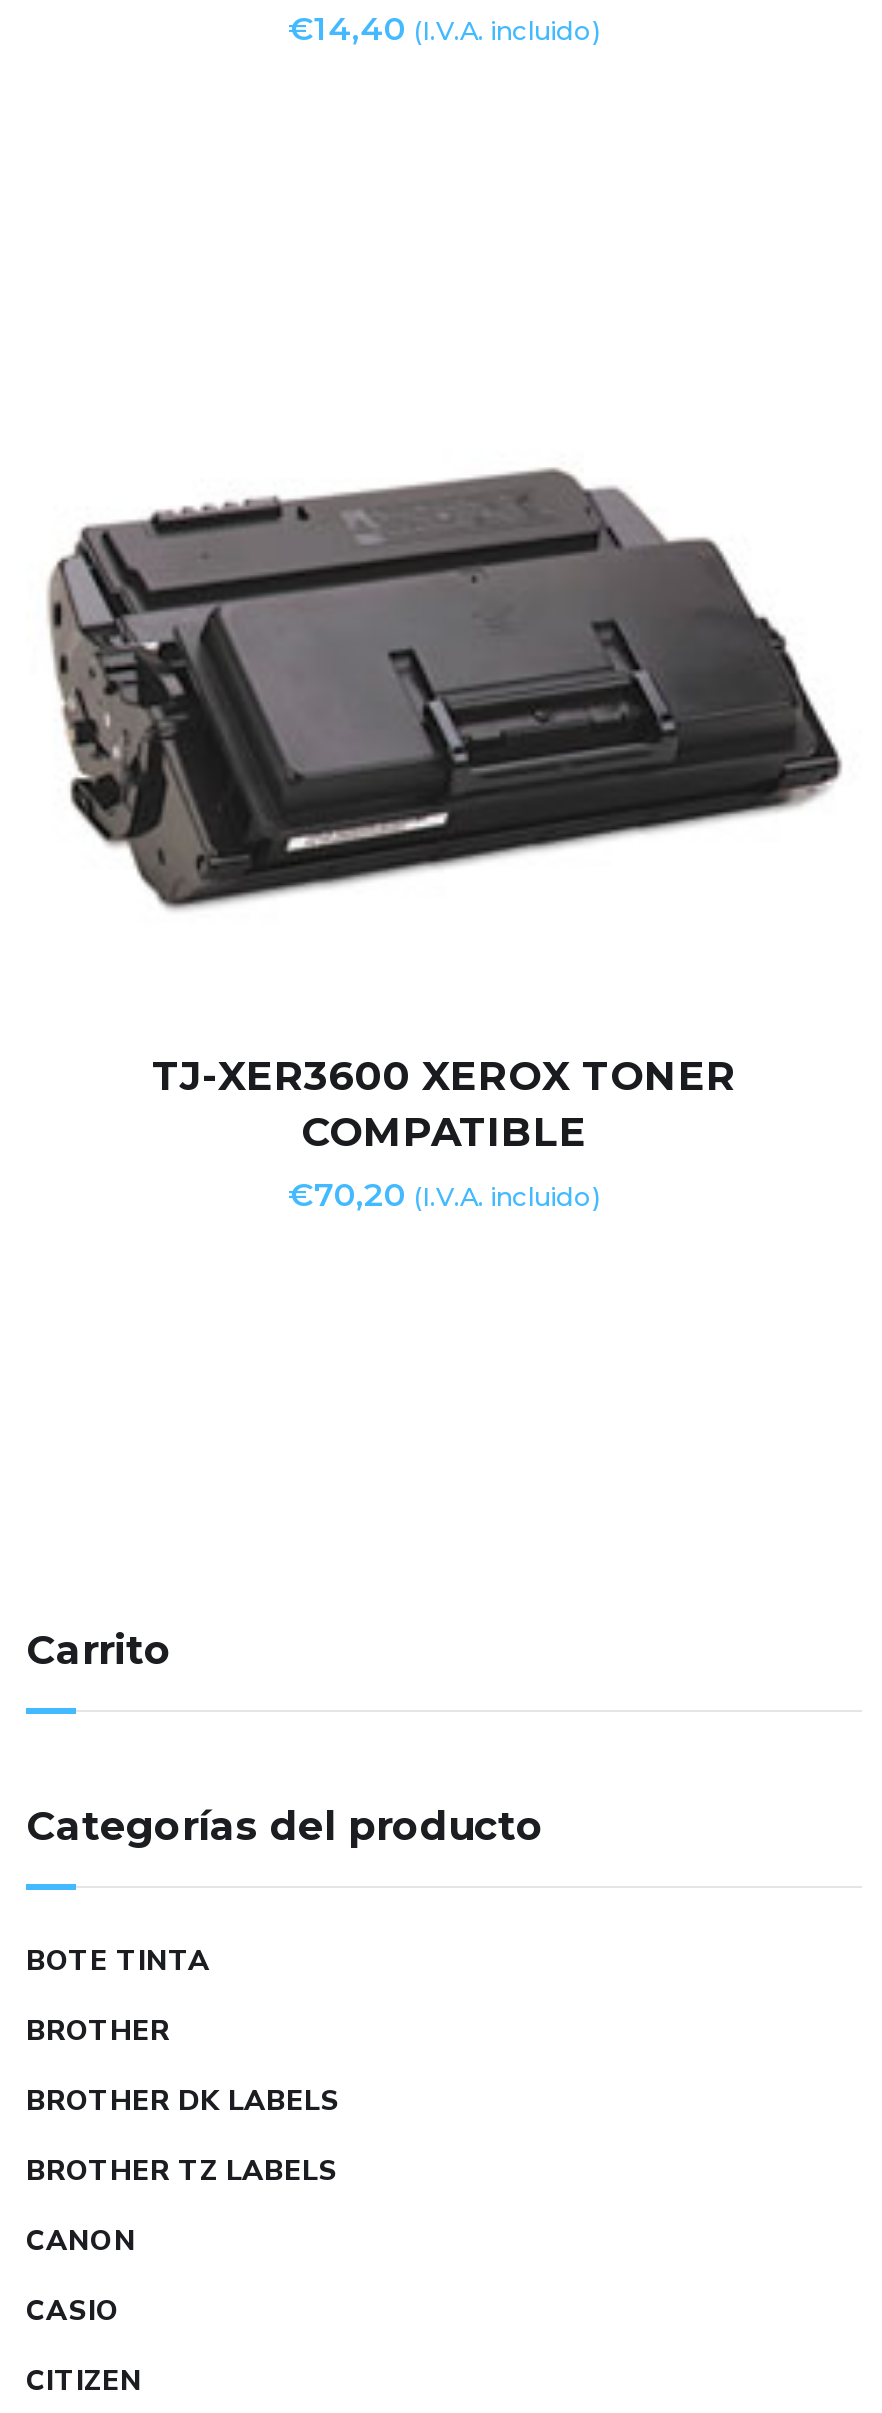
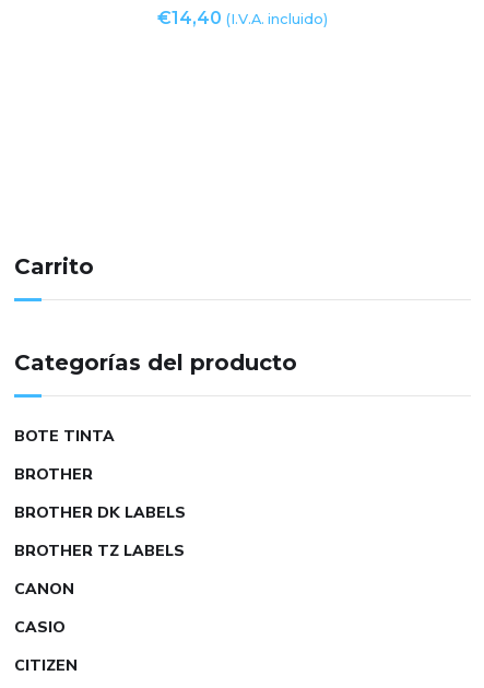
[46,466,844,912] [image] -> none
[152,1051,736,1213] TJ-XER3600 XEROX TONER | COMPATIBLE | €70,20 (I.V.A. incluido) -> none

